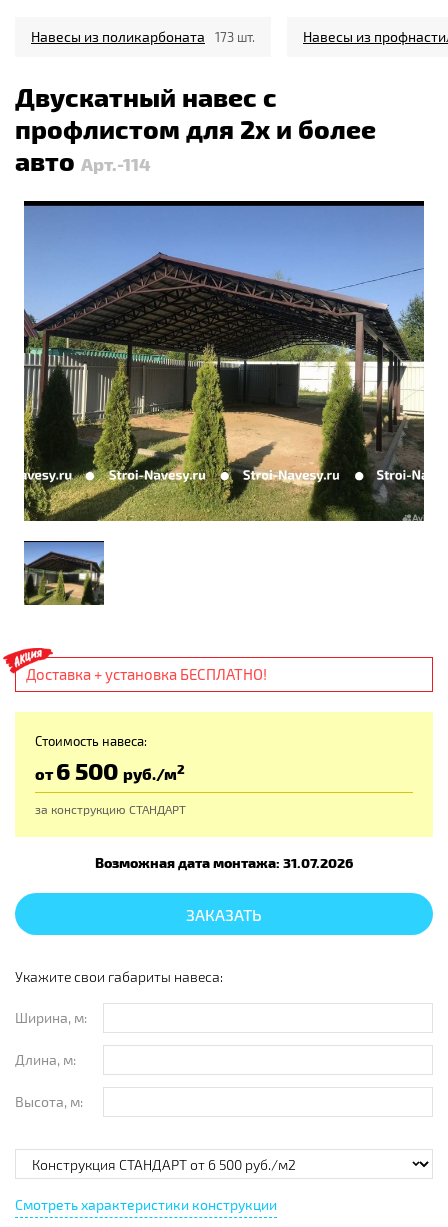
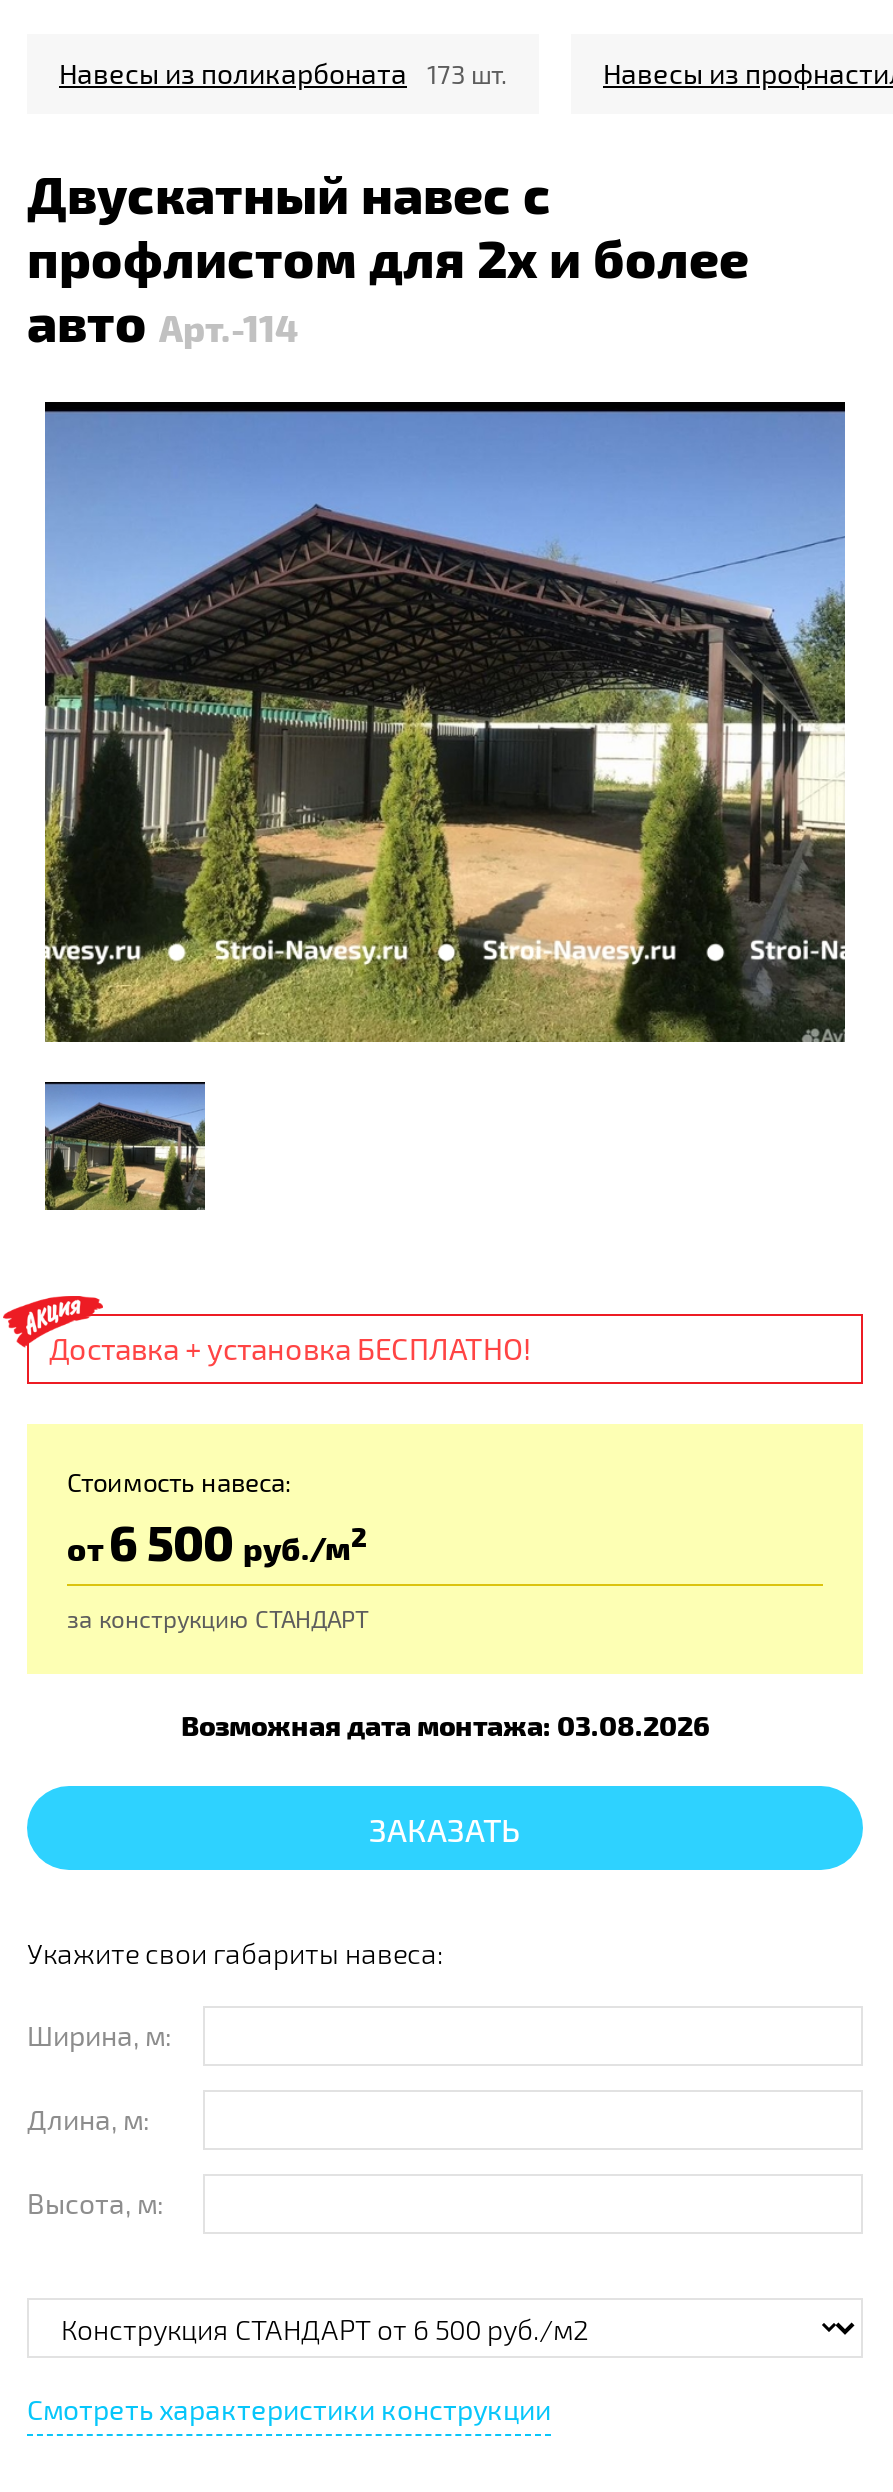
[95,854,353,871] Возможная дата монтажа: 31.07.2026 -> [181,1709,709,1743] Возможная дата монтажа: 03.08.2026

